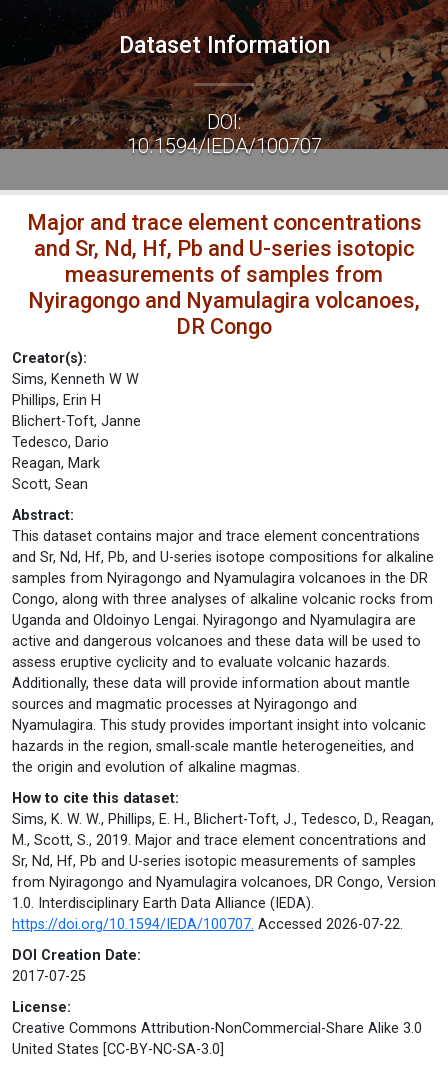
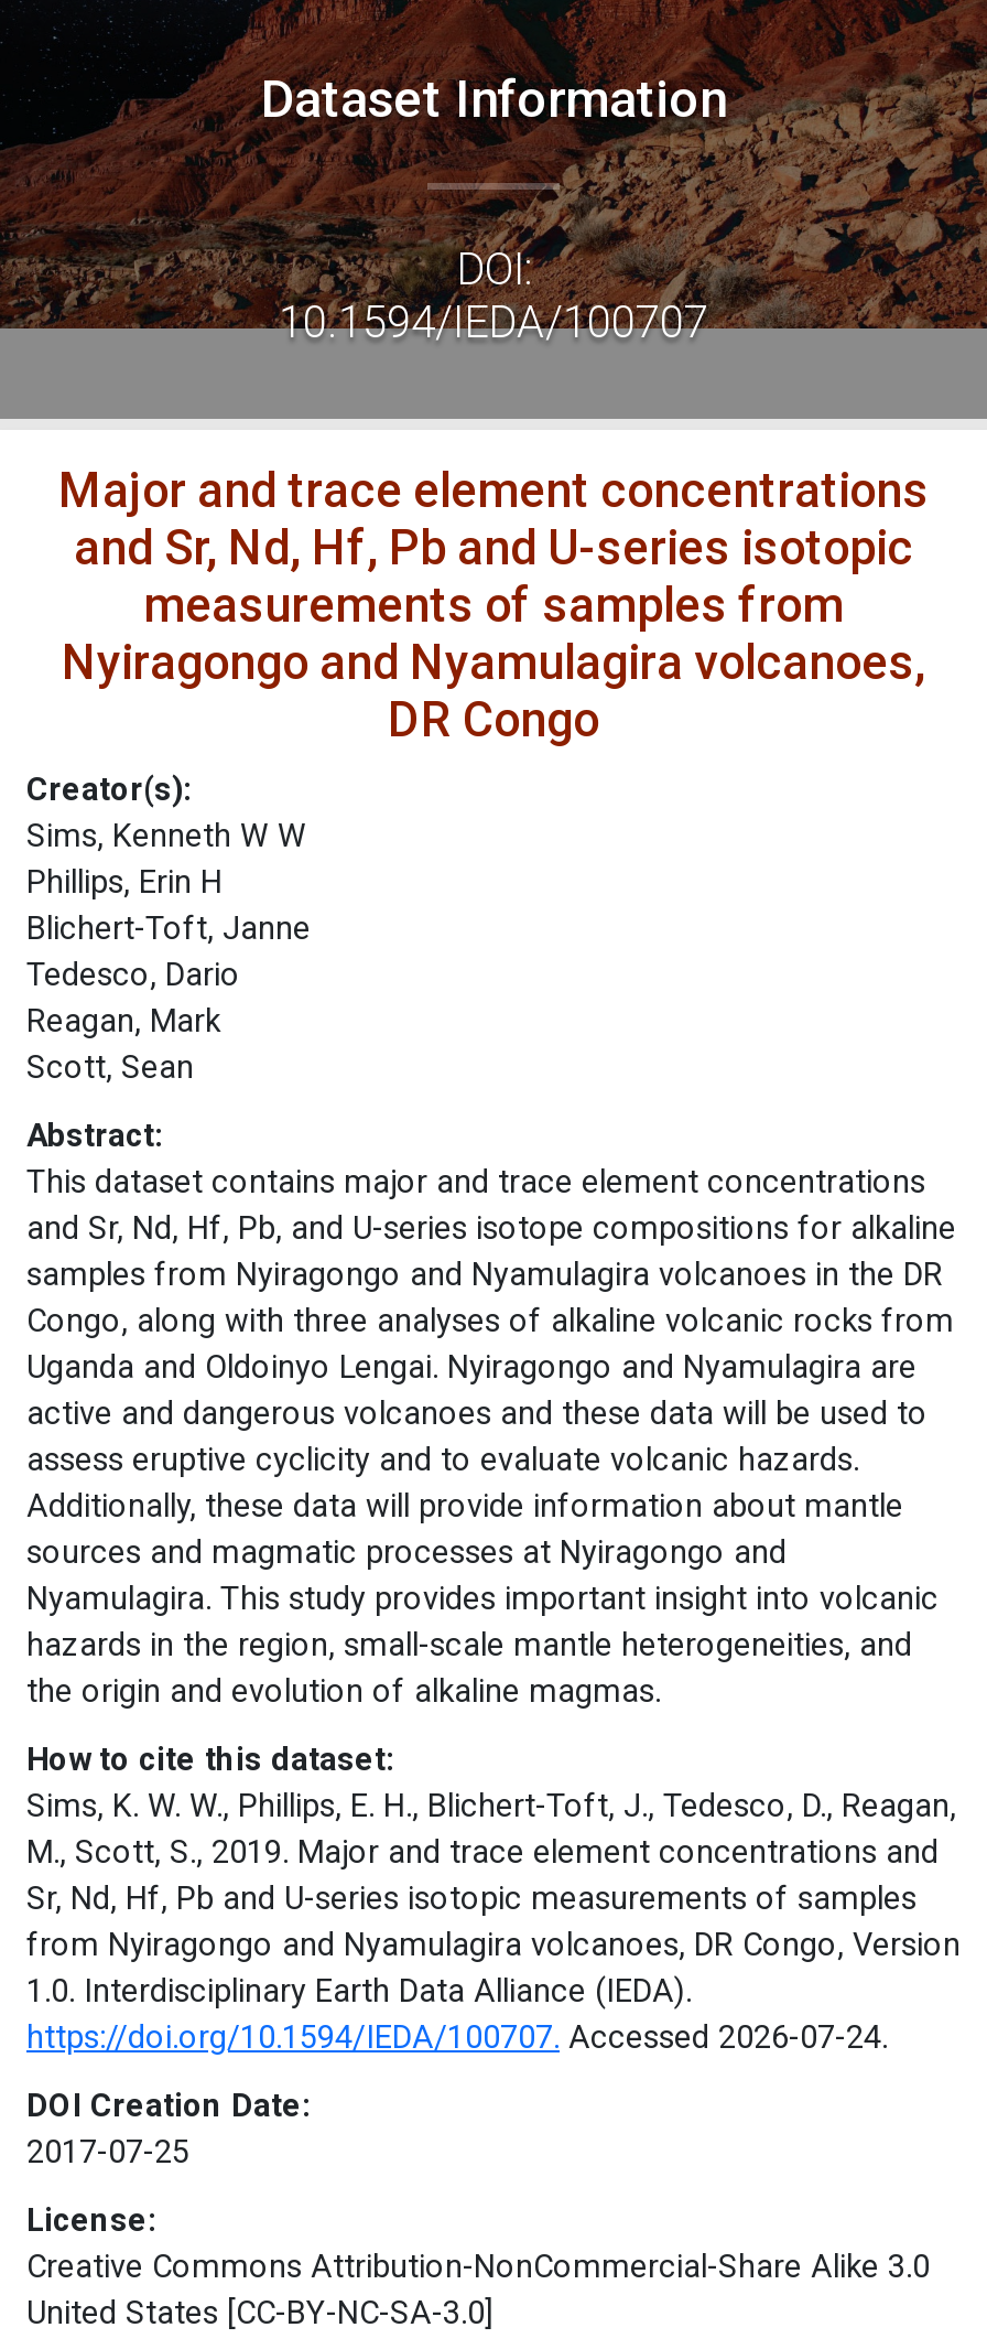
[12,916,403,933] https://doi.org/10.1594/IEDA/100707. Accessed 2026-07-22. -> [26,2020,888,2057] https://doi.org/10.1594/IEDA/100707. Accessed 2026-07-24.

